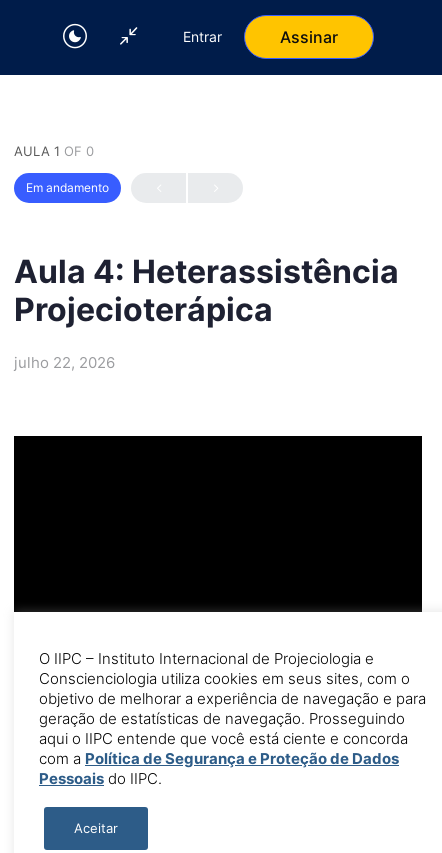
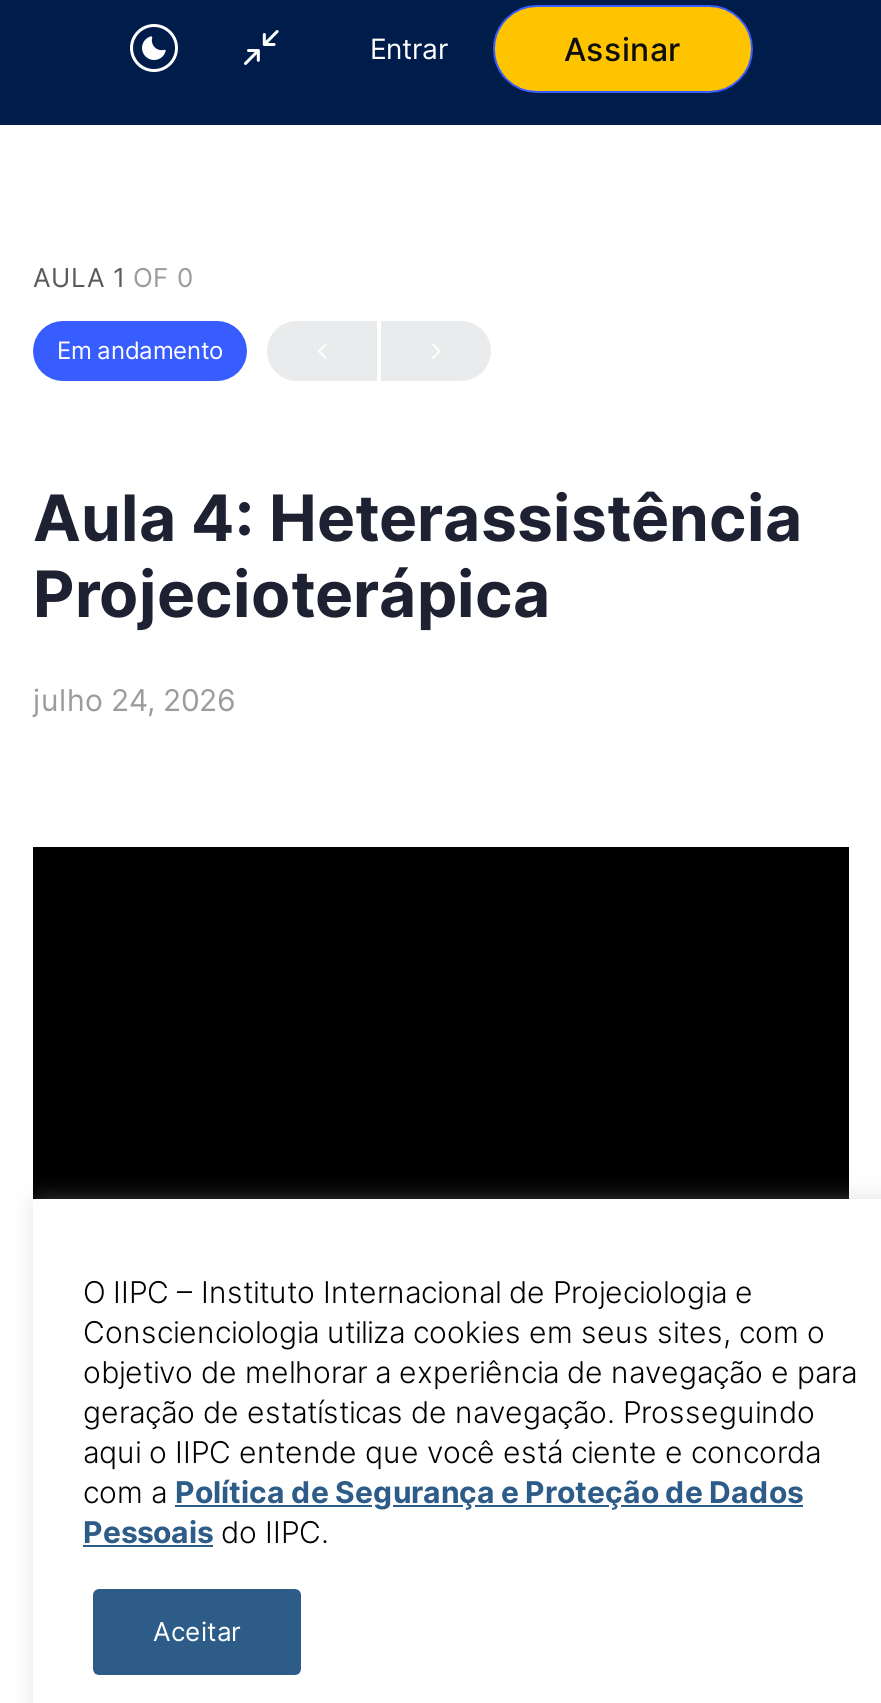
[14,353,115,372] julho 22, 2026 -> [33,681,235,719] julho 24, 2026

